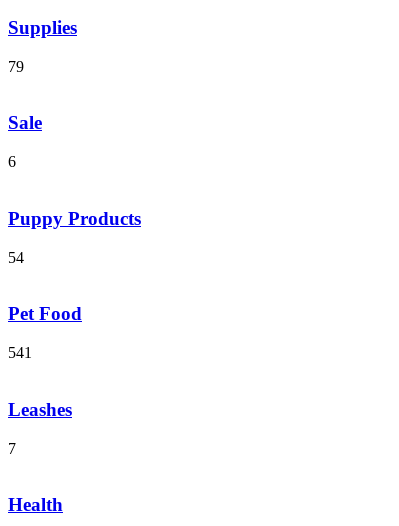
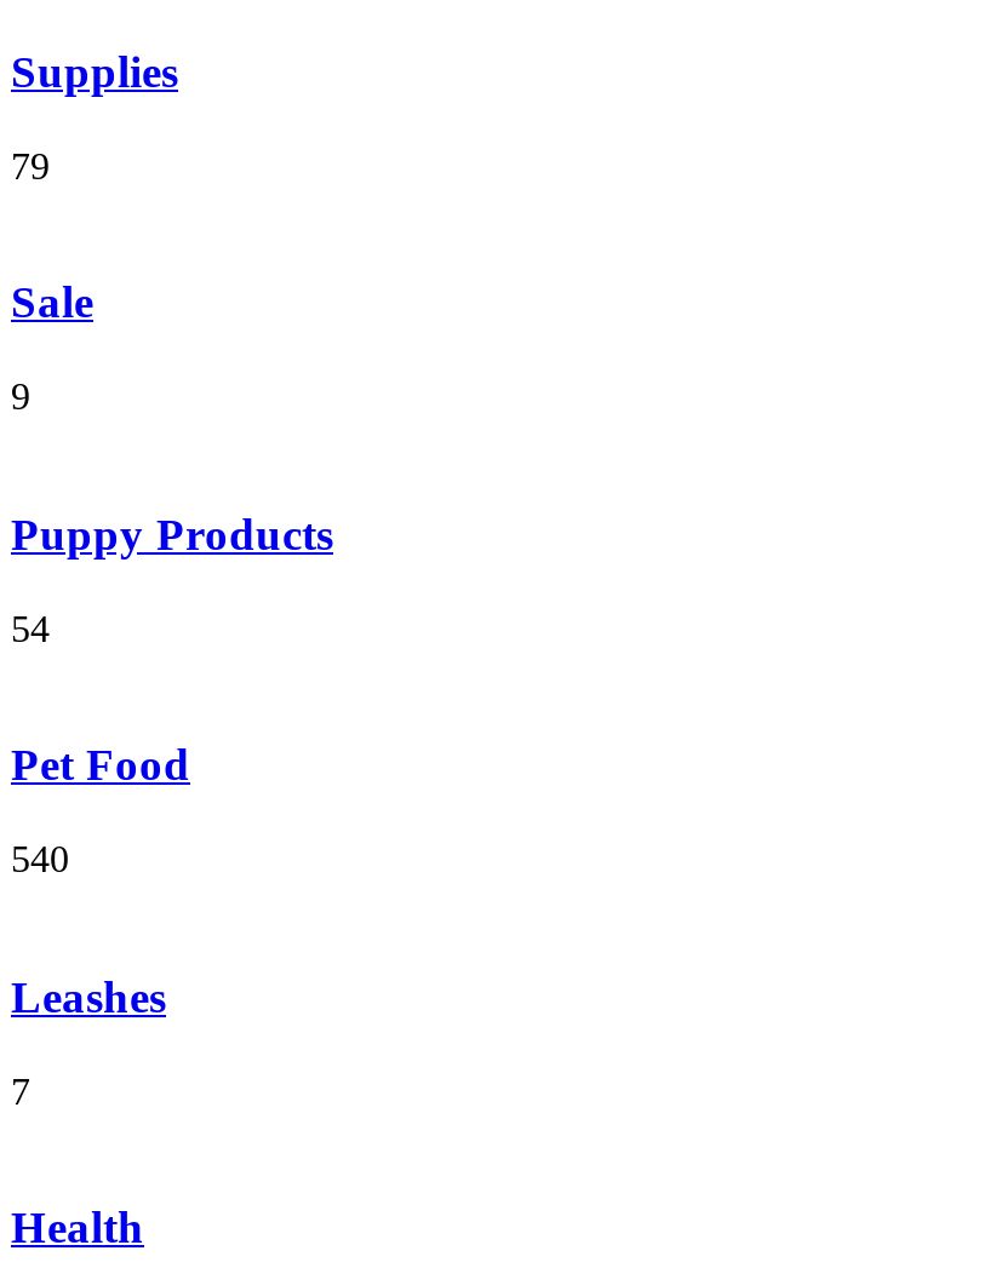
[8,153,16,170] 6 -> [11,376,30,417] 9
[8,344,32,361] 541 -> [11,838,69,879] 540

